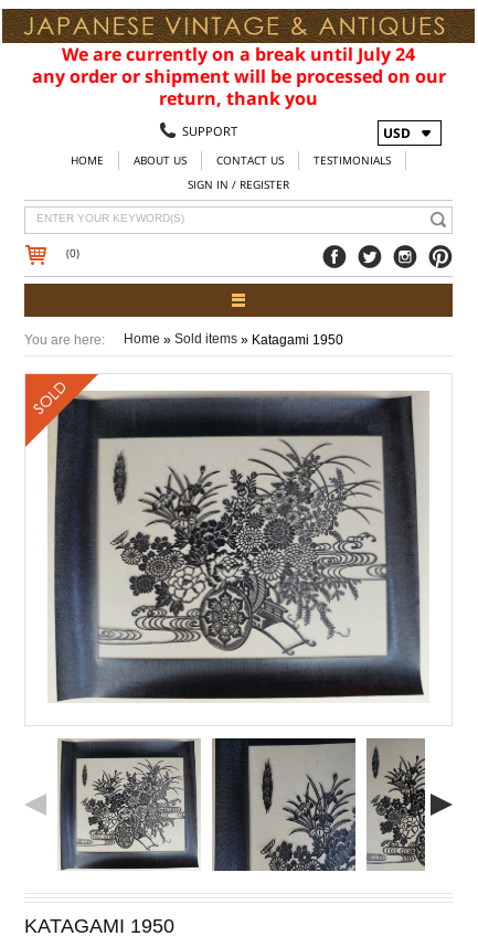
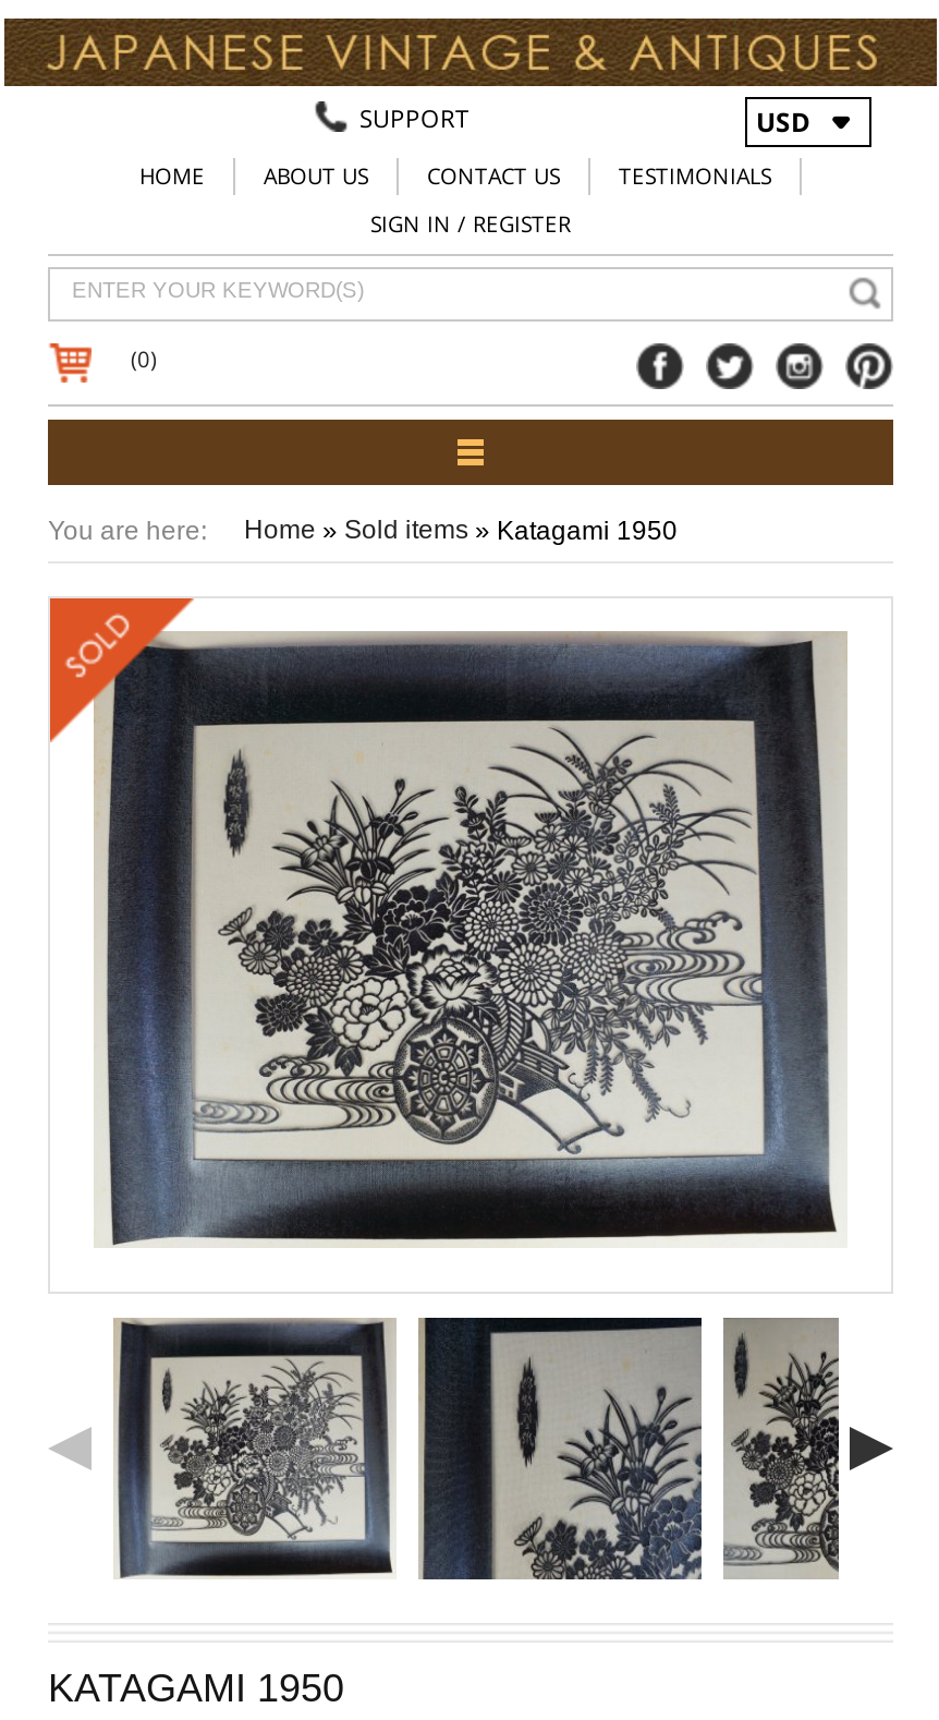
[31,42,445,110] We are currently on a break until July 24 | any order or shipment will be processed on our | return, thank you -> none

